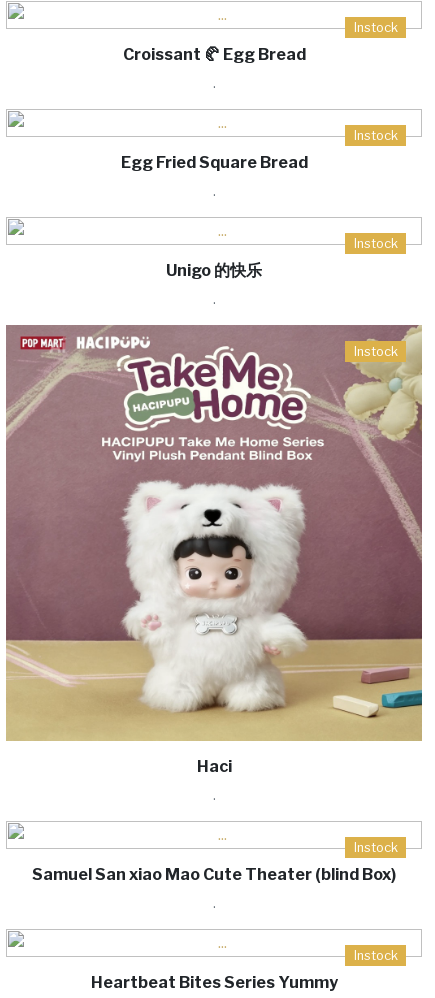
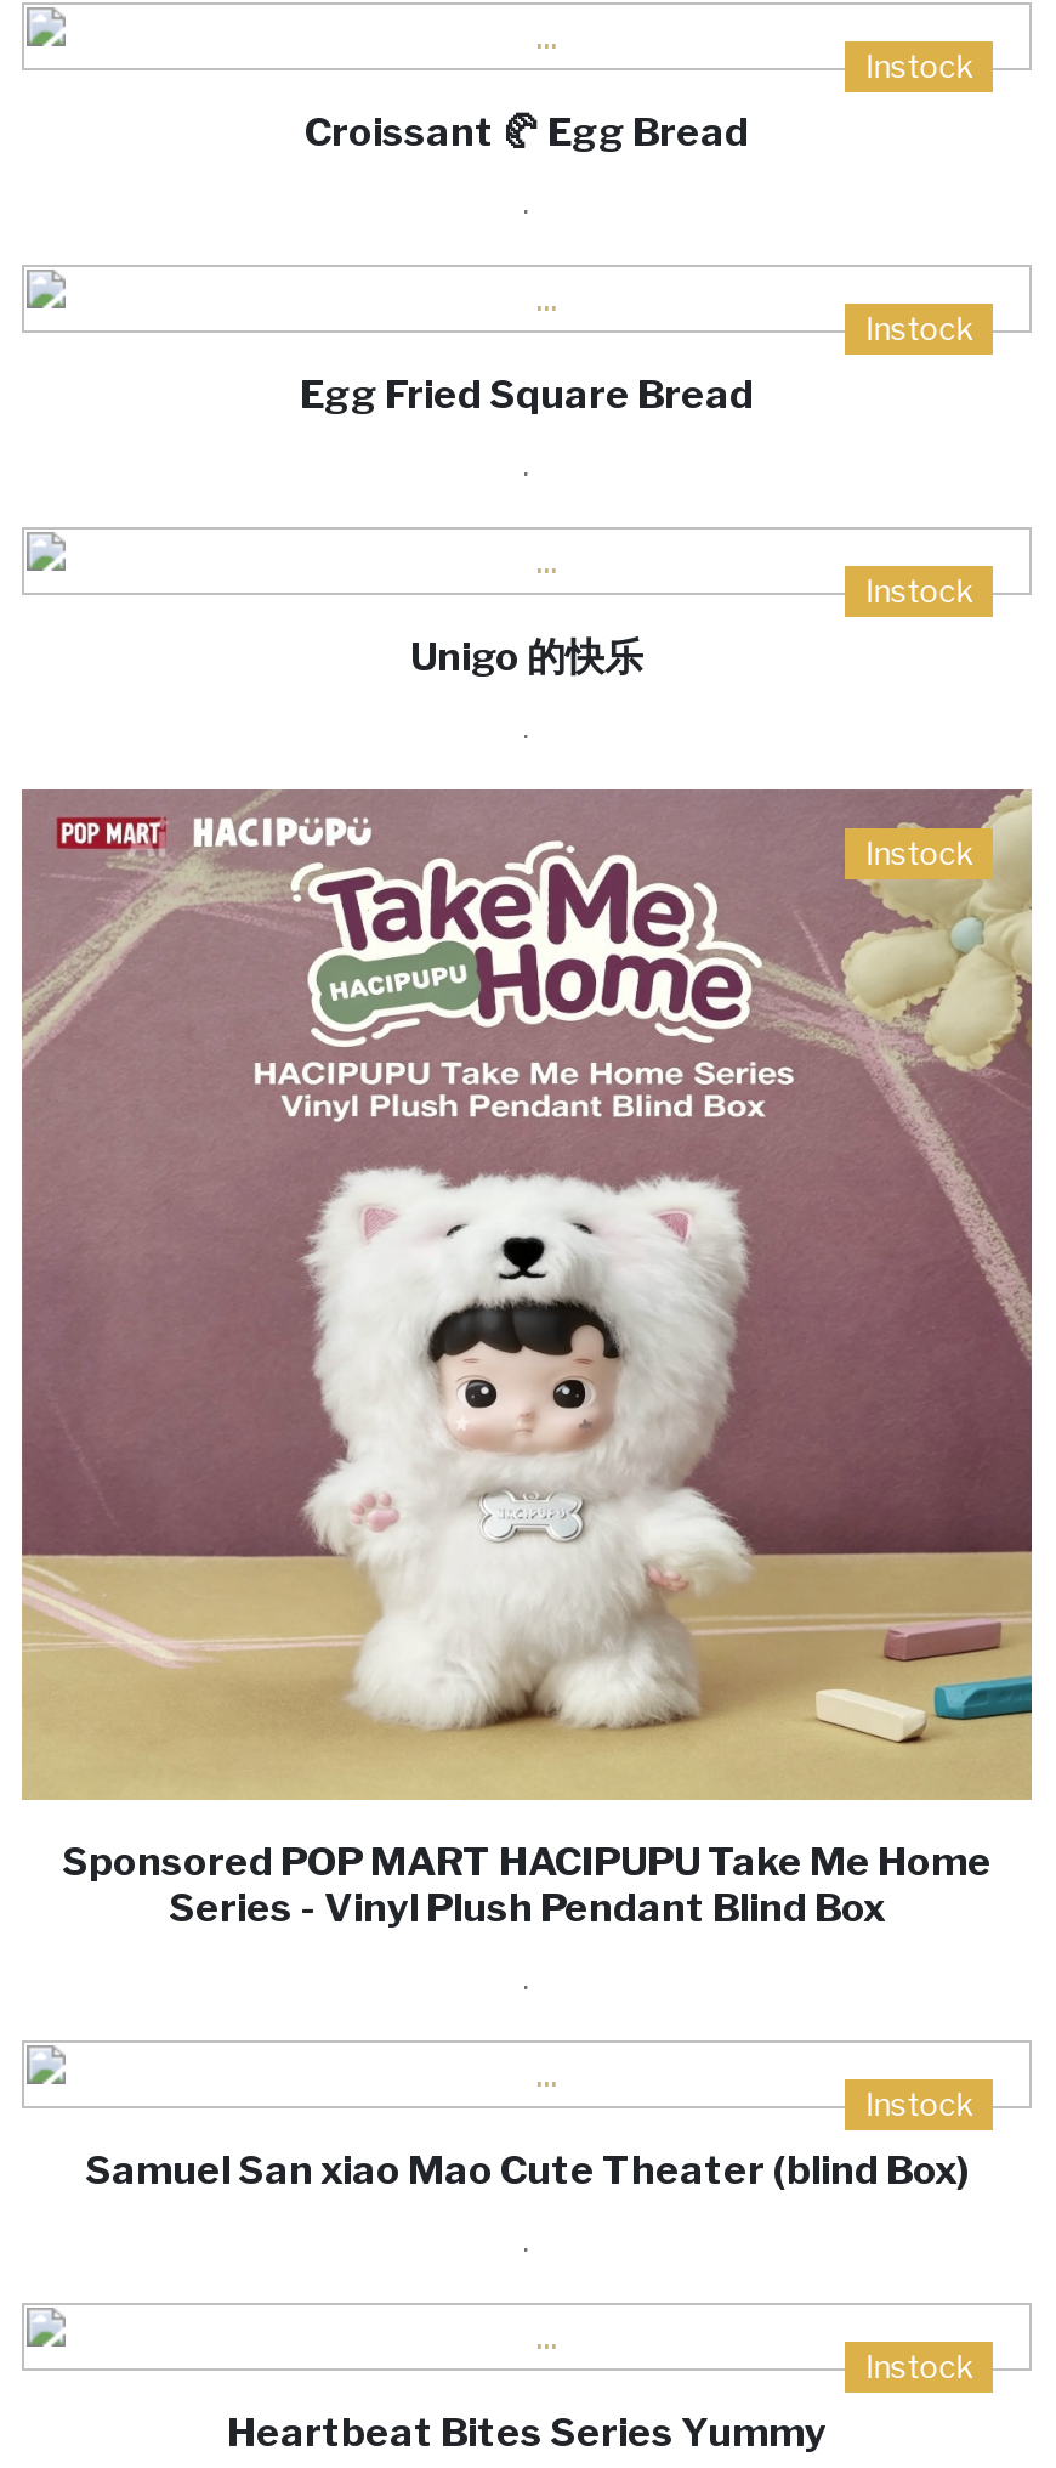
[196,757,231,776] Haci -> [62,1839,992,1932] Sponsored POP MART HACIPUPU Take Me Home | Series - Vinyl Plush Pendant Blind Box

